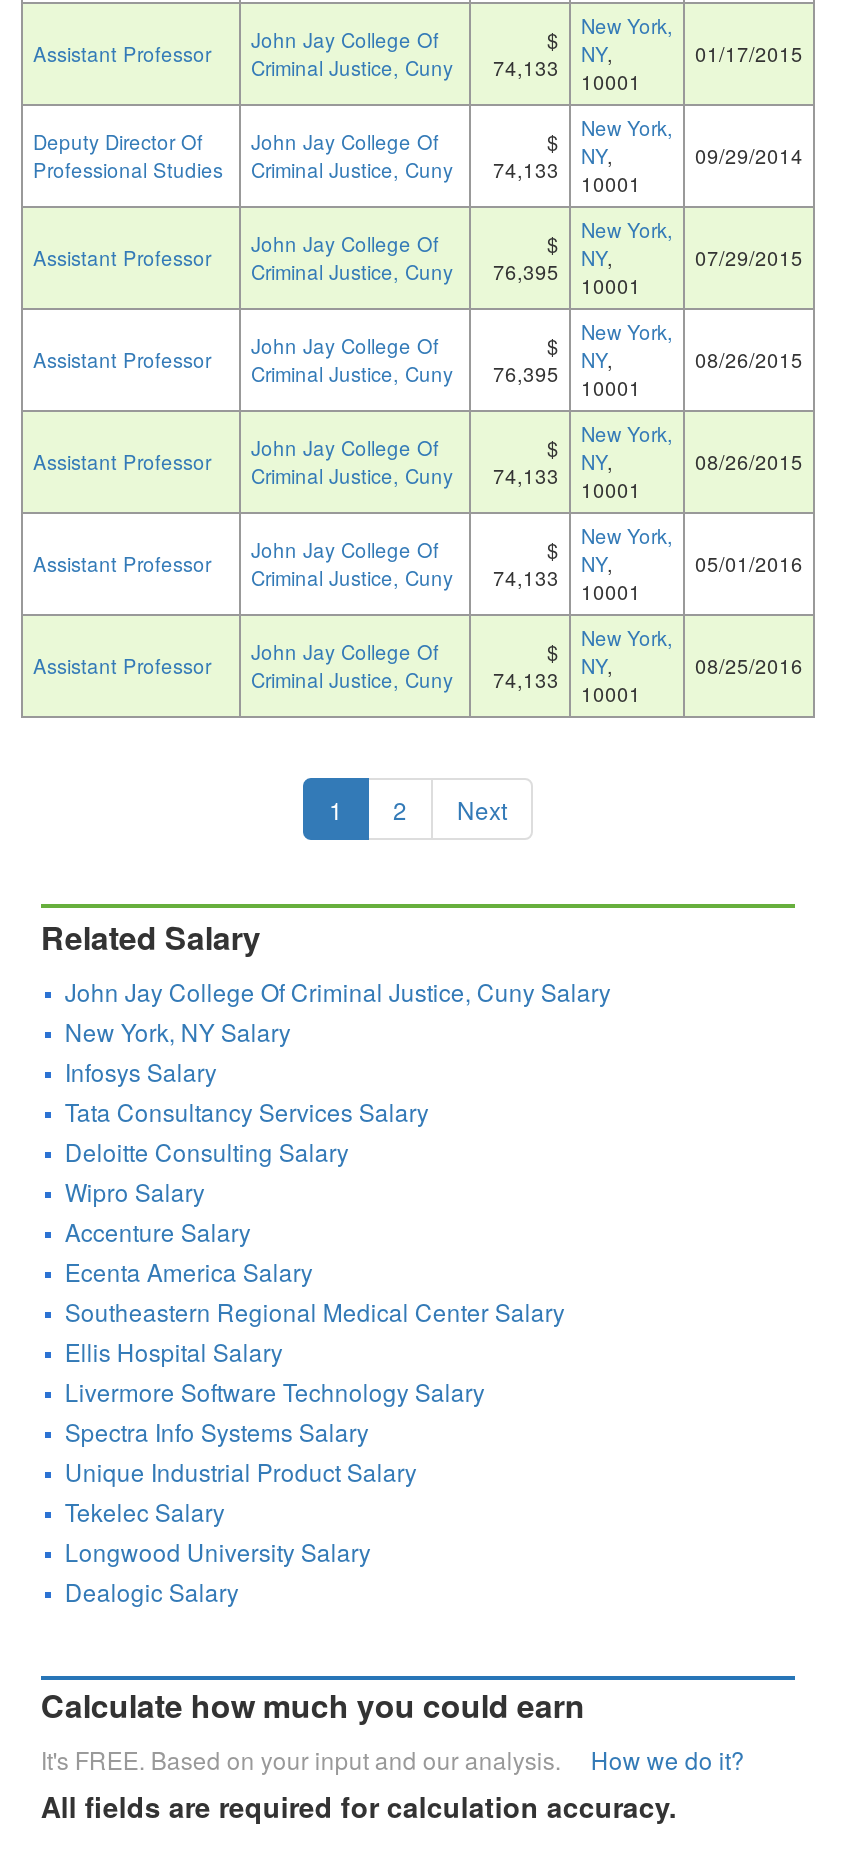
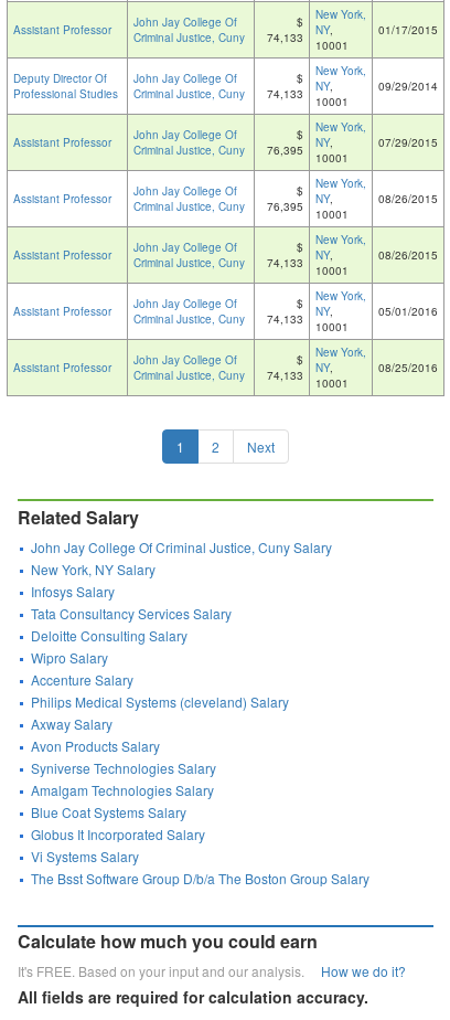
[65,1254,565,1608] Ecenta America Salary | Southeastern Regional Medical Center Salary | Ellis Hospital Salary | Livermore Software Technology Salary | Spectra Info Systems Salary | Unique Industrial Product Salary | Tekelec Salary | Longwood University Salary | Dealogic Salary -> [31,692,369,888] Philips Medical Systems (cleveland) Salary | Axway Salary | Avon Products Salary | Syniverse Technologies Salary | Amalgam Technologies Salary | Blue Coat Systems Salary | Globus It Incorporated Salary | Vi Systems Salary | The Bsst Software Group D/b/a The Boston Group Salary

